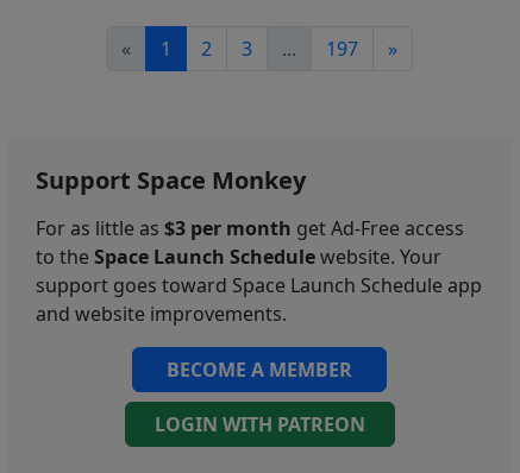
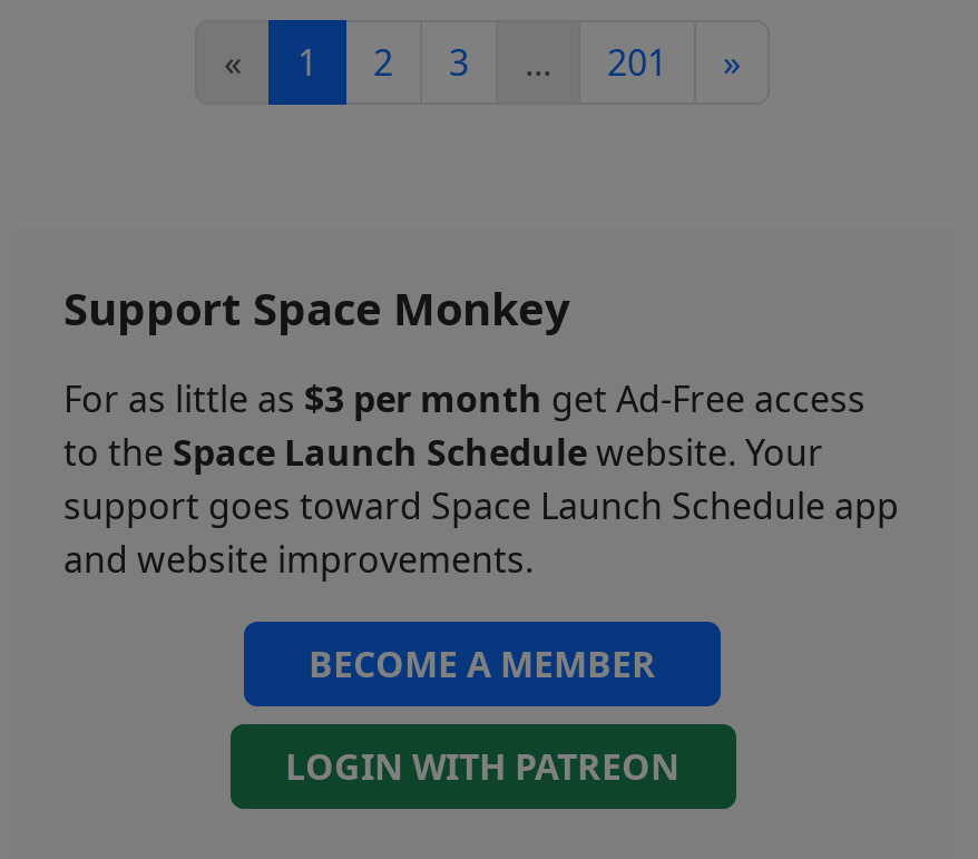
[326,36,358,62] 197 -> [607,39,667,88] 201

